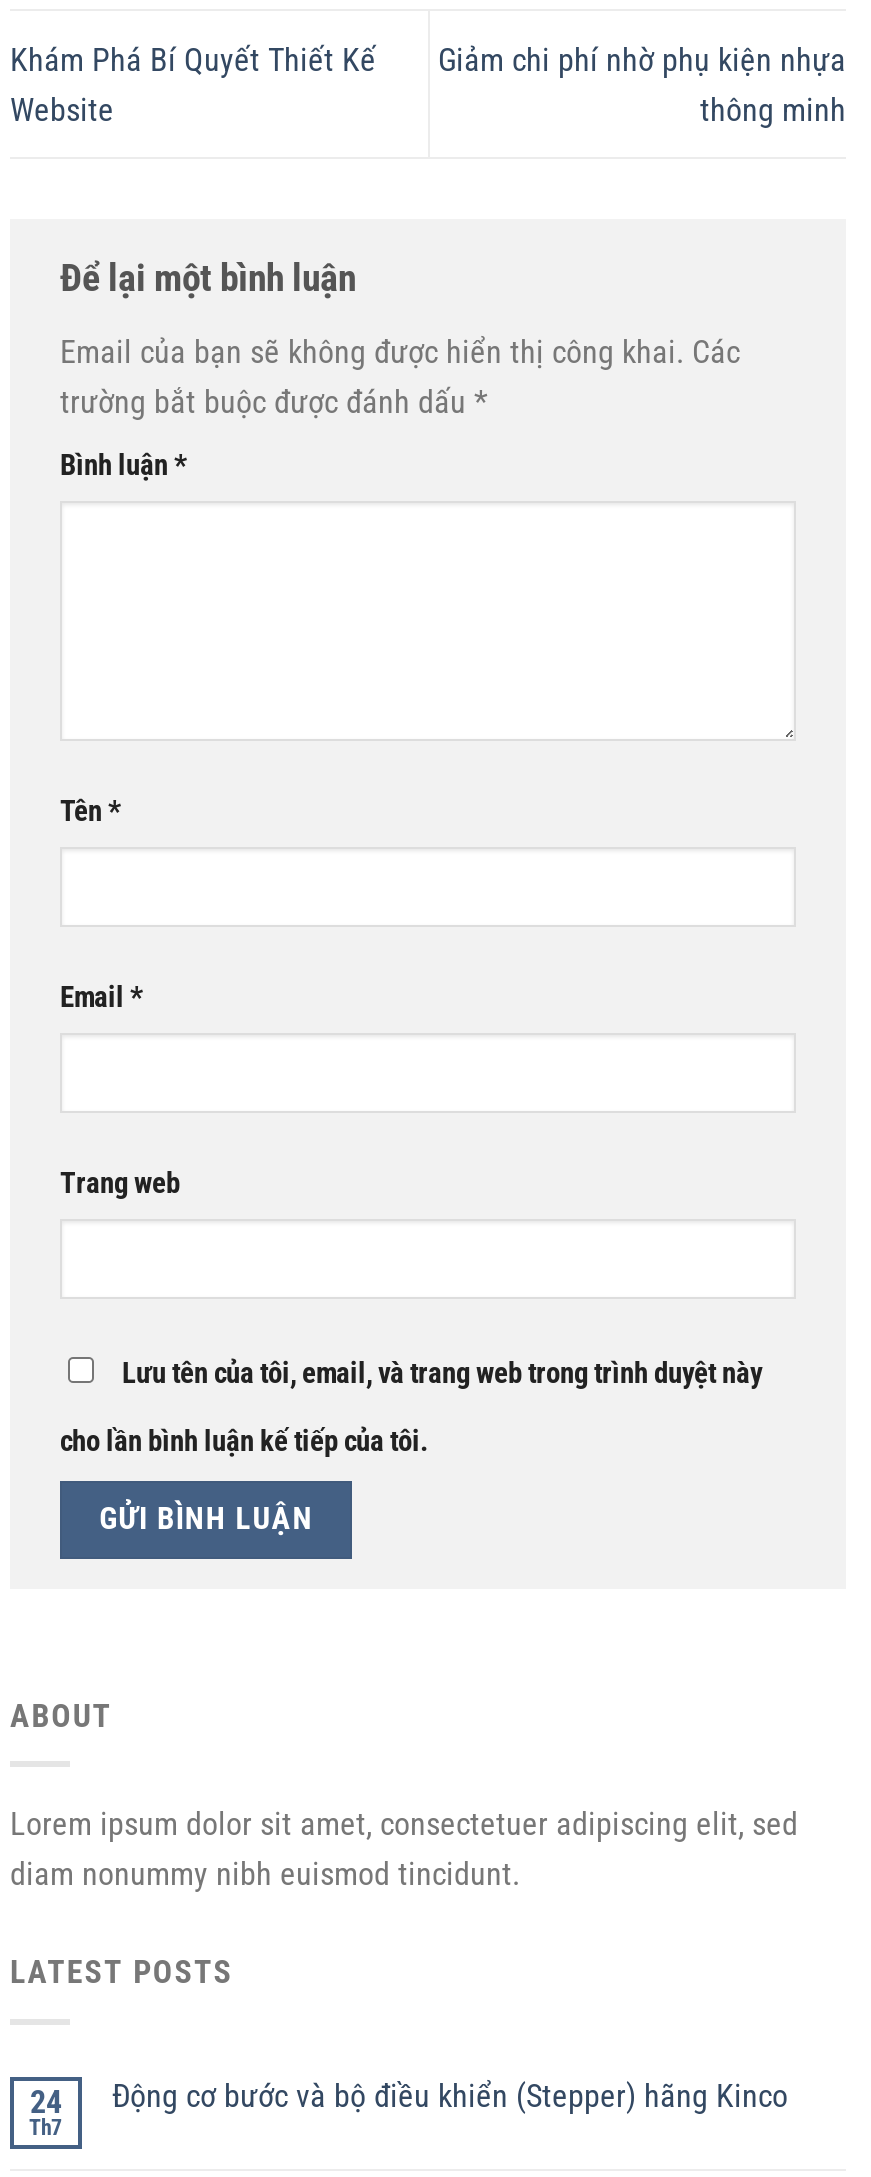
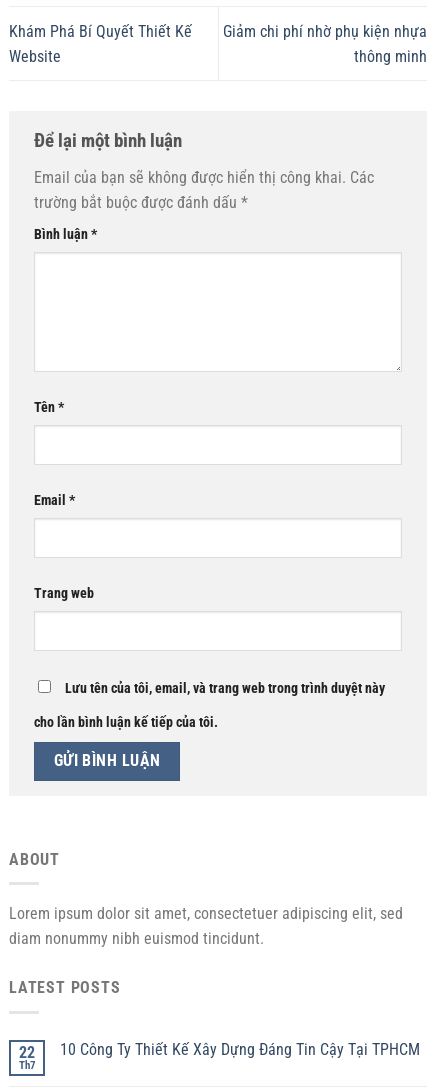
[30,2083,62,2121] 24 -> [19,1043,35,1062] 22
[112,2077,788,2115] Động cơ bước và bộ điều khiển (Stepper) hãng Kinco -> [60,1040,420,1059] 10 Công Ty Thiết Kế Xây Dựng Đáng Tin Cậy Tại TPHCM

